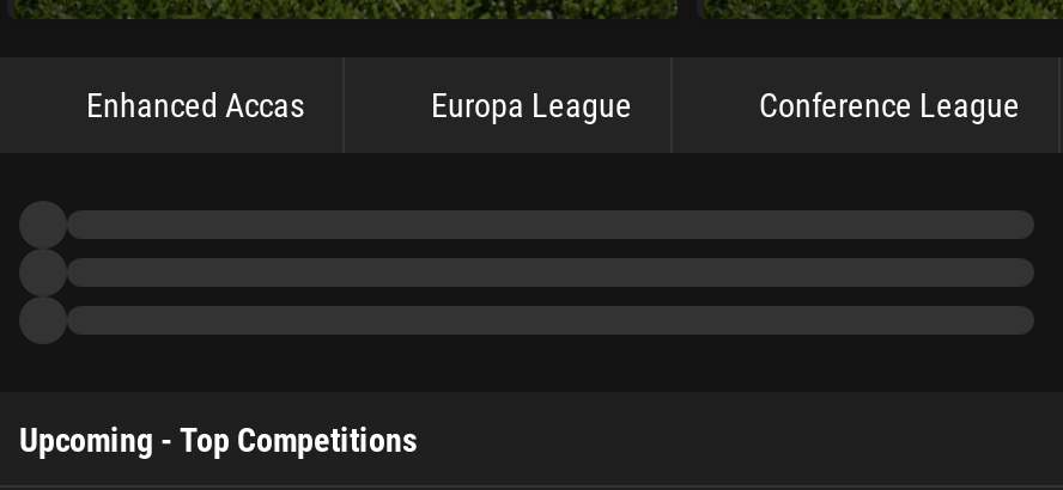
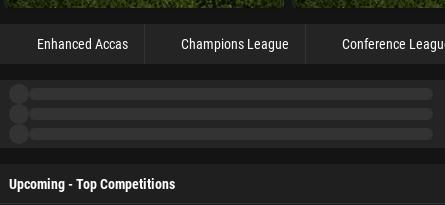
[431,86,632,124] Europa League -> [181,36,289,52] Champions League

